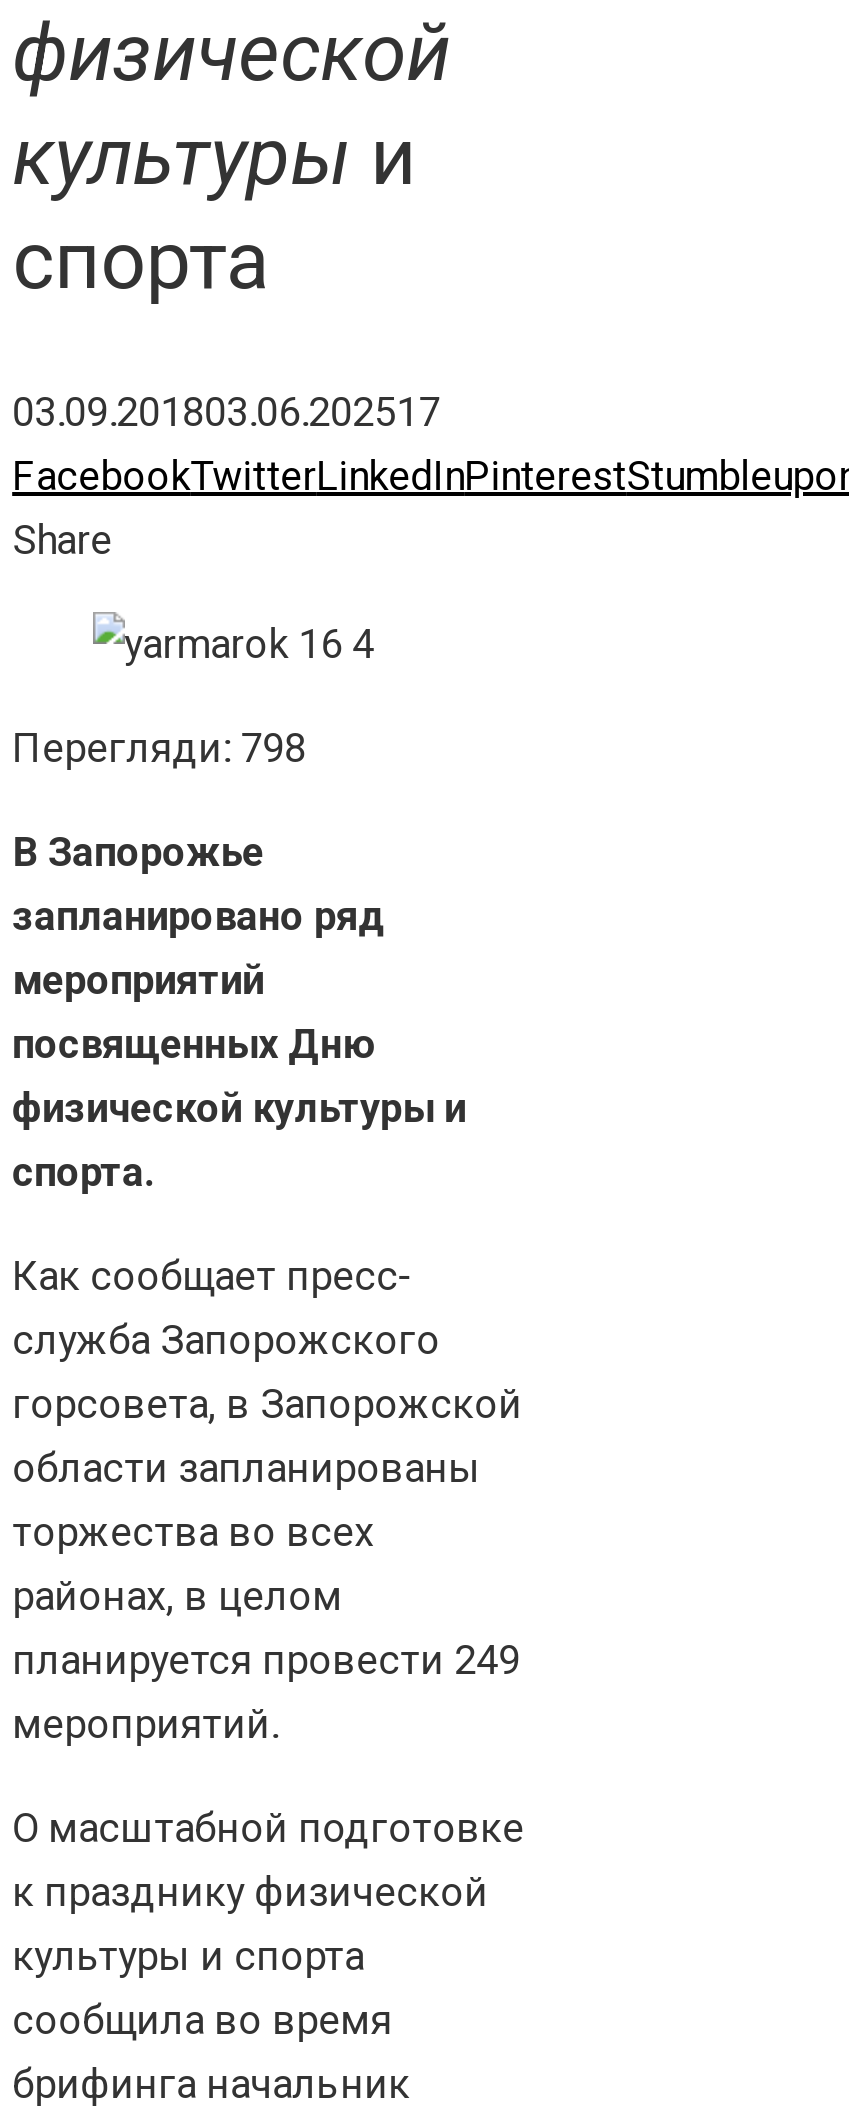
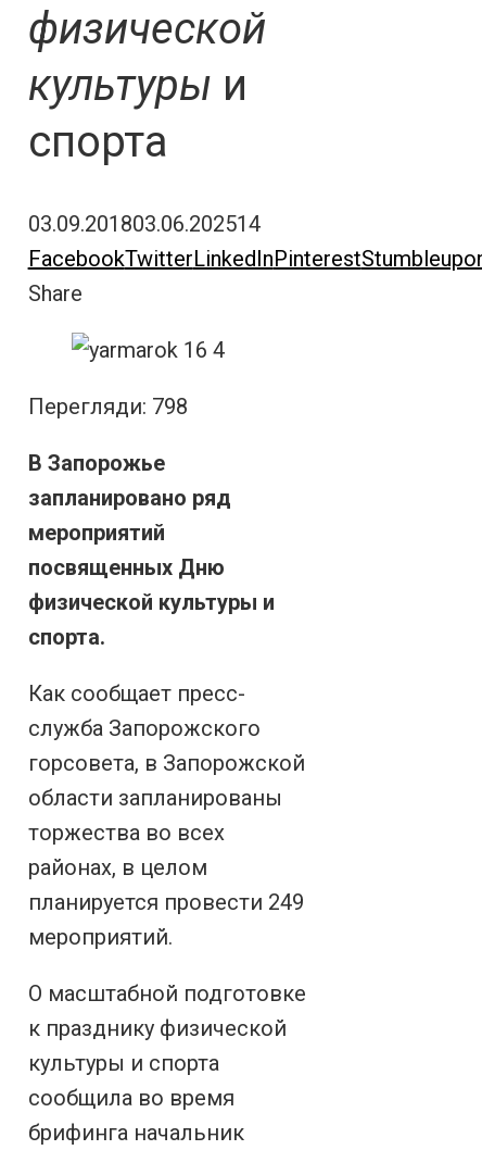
[12,388,440,436] 03.09.201803.06.202517 -> [28,211,260,237] 03.09.201803.06.202514

